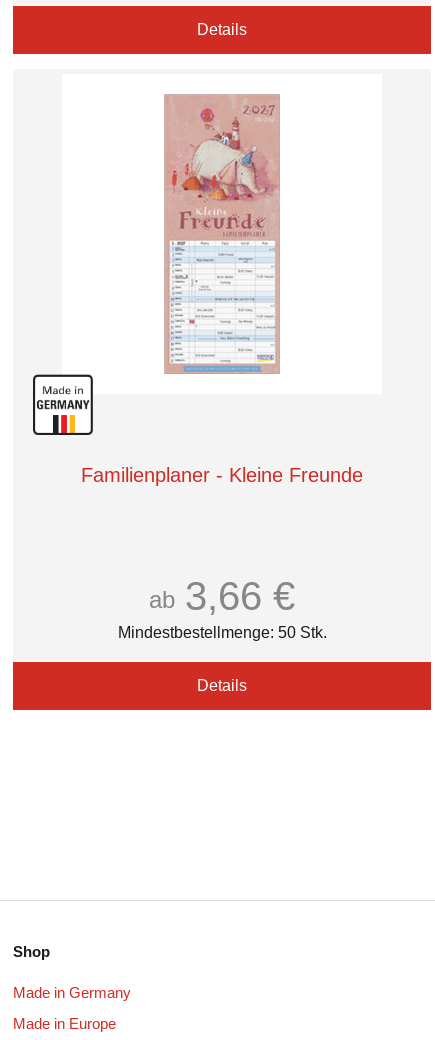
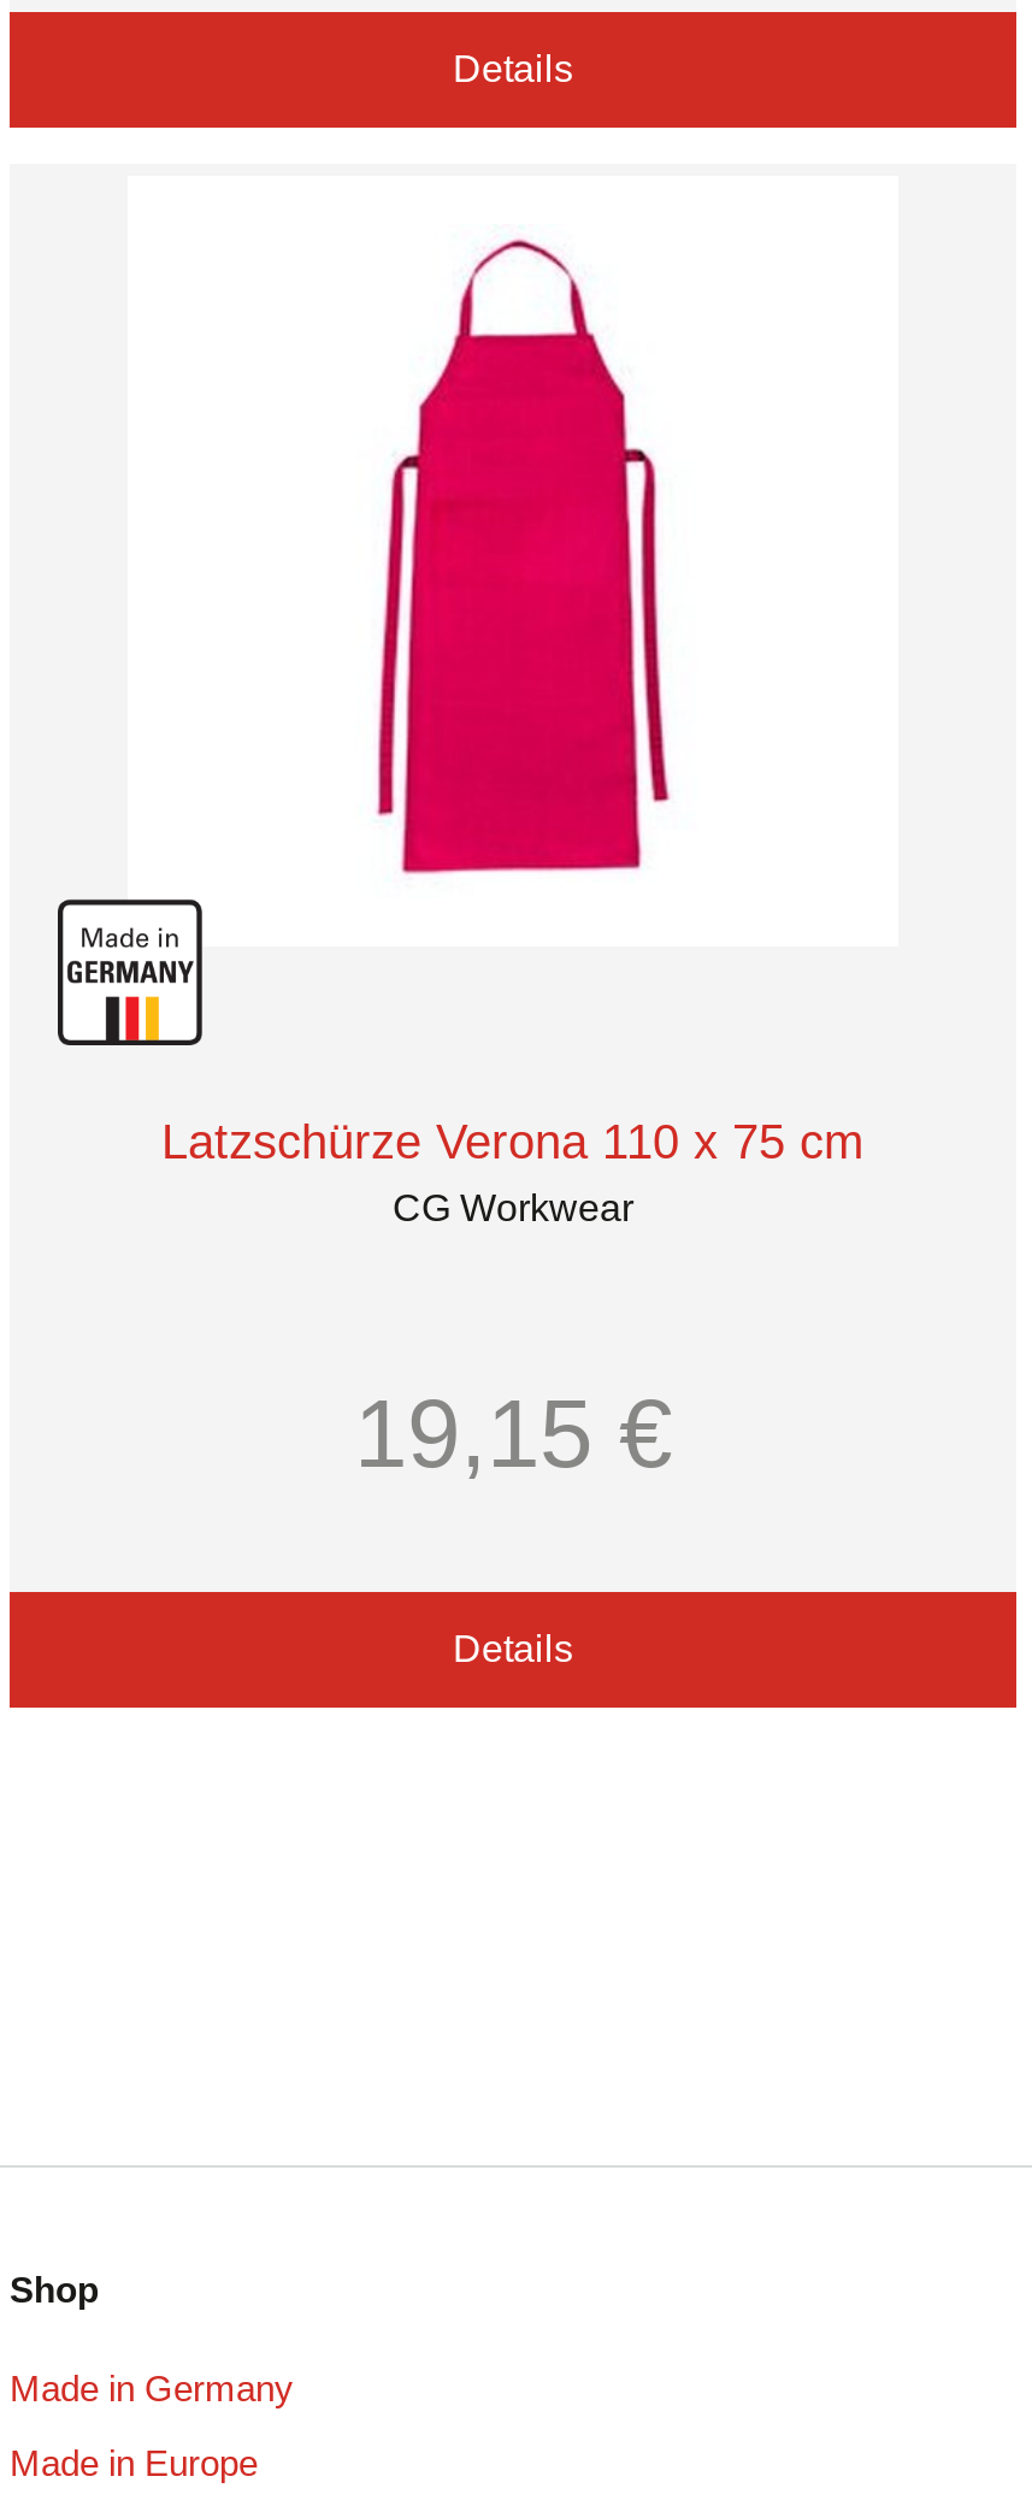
[164,94,287,375] [image] -> [376,226,672,898] [image]
[81,464,363,486] Familienplaner - Kleine Freunde -> [161,1115,865,1228] Latzschürze Verona 110 x 75 cm | CG Workwear
[117,574,326,641] ab 3,66 € | Mindestbestellmenge: 50 Stk. -> [354,1380,672,1486] 19,15 €

